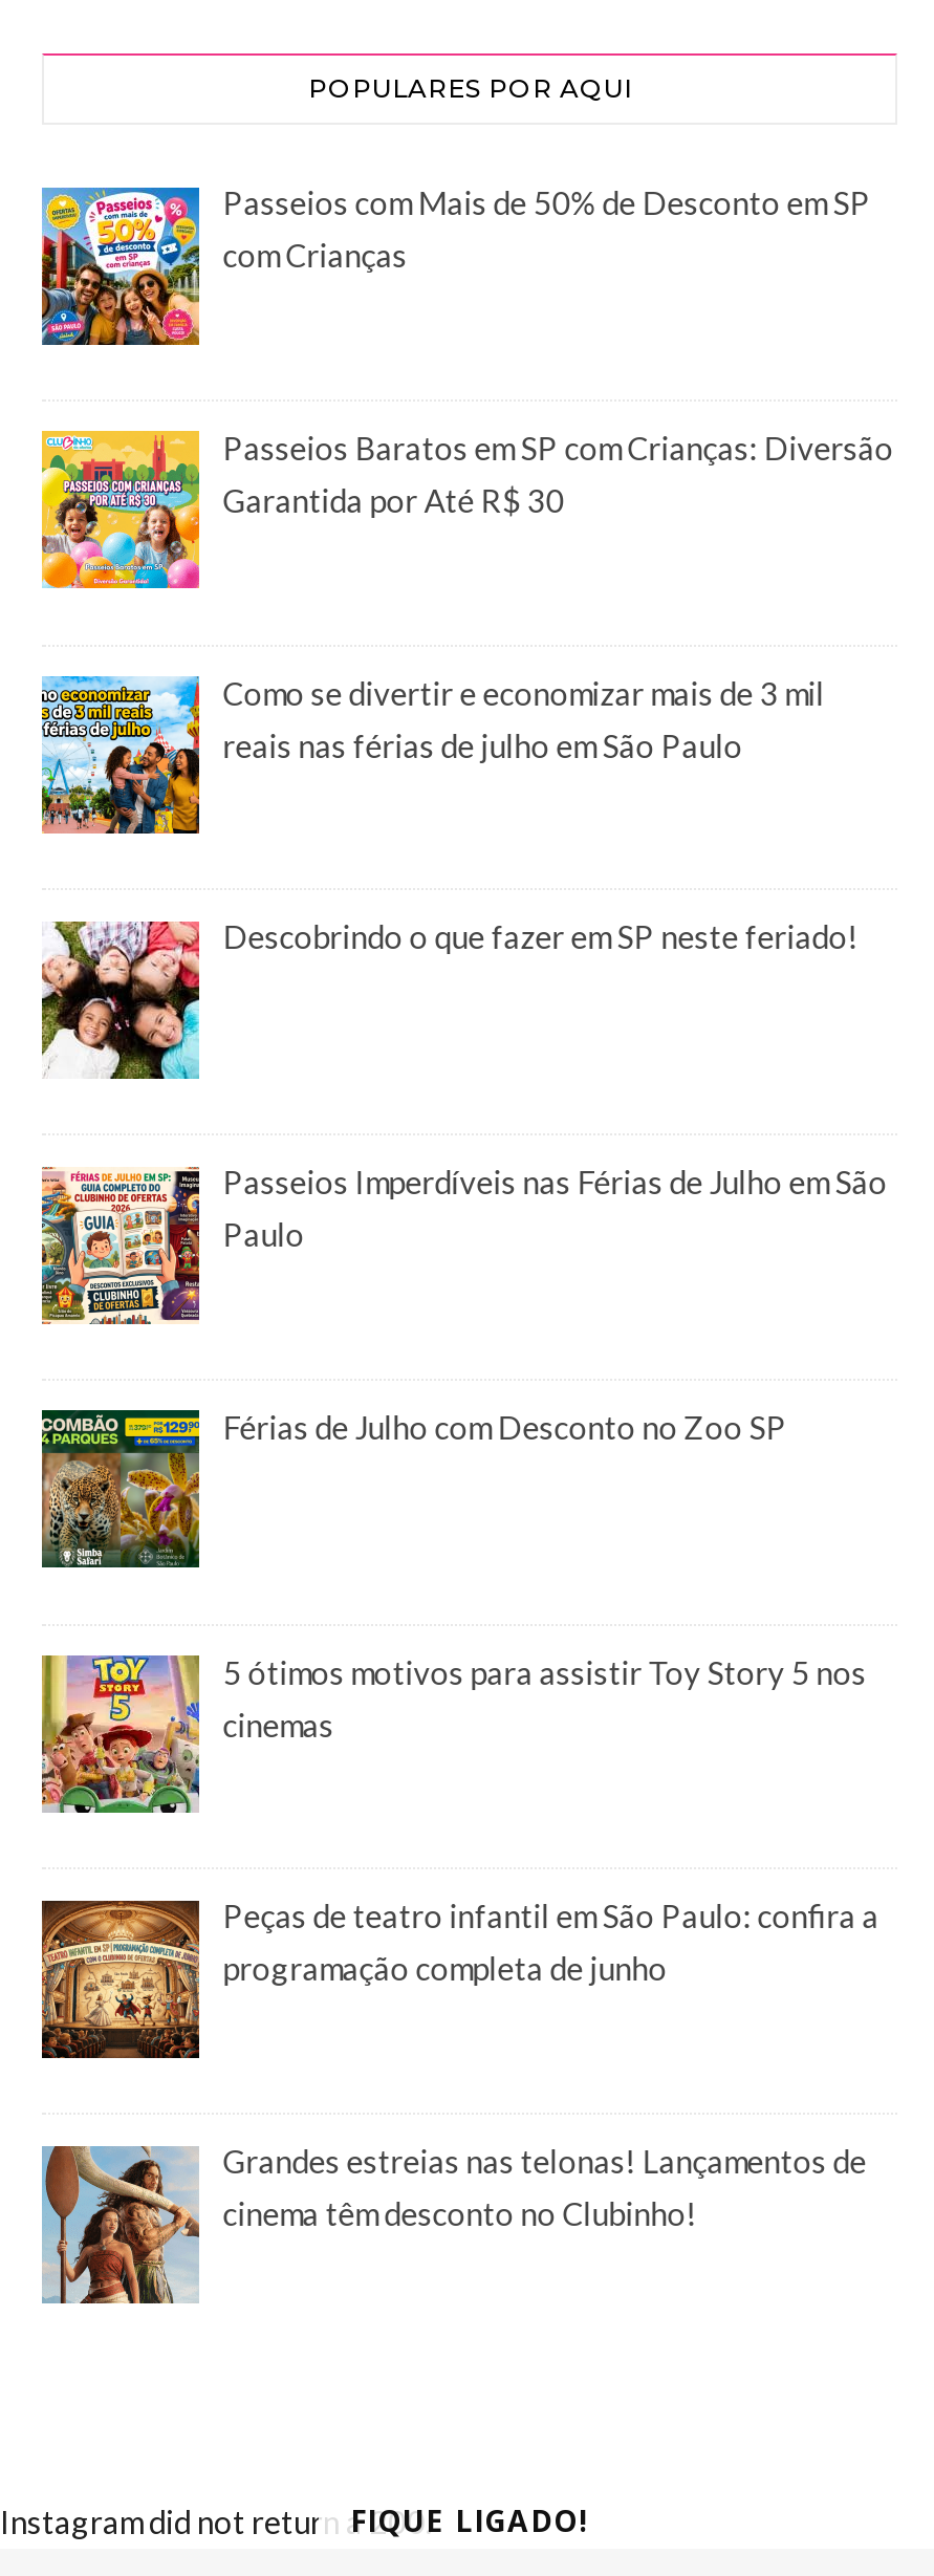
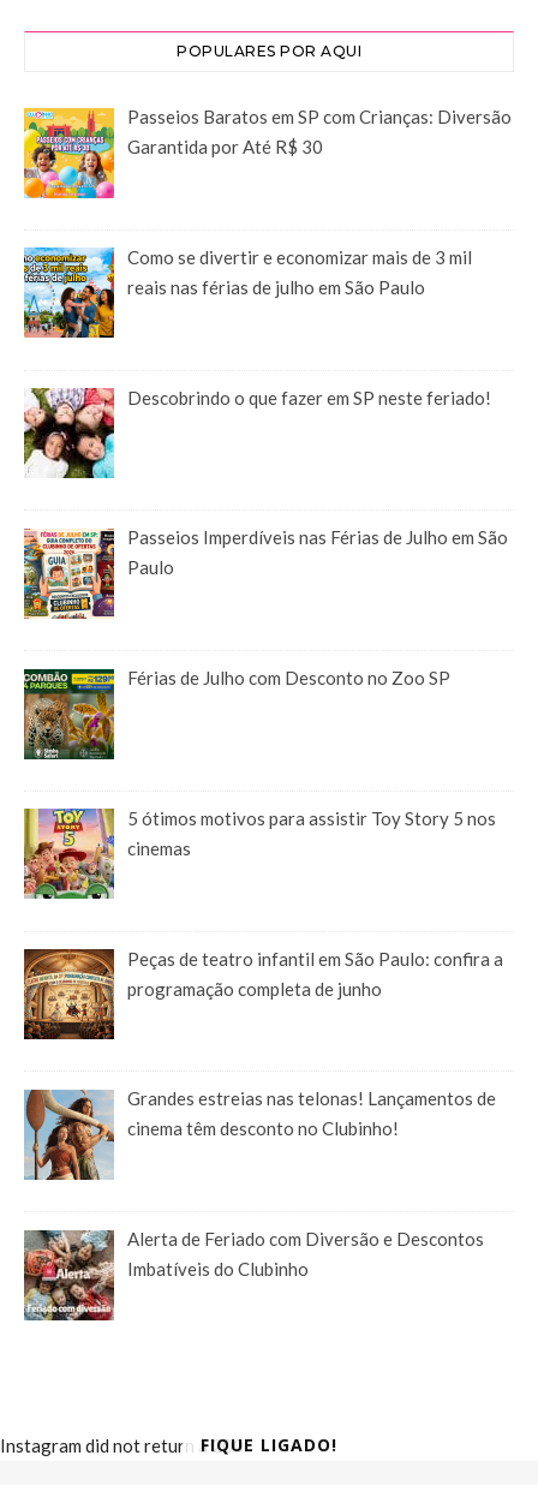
[40,183,870,347] [image] | Passeios com Mais de 50% de Desconto em SP | com Crianças -> none
moved [38,428,894,2232] -> [22,106,512,1139]: [image] | Passeios Baratos em SP com Crianças: Diversão | Garantida por Até R$ 30 | ... | Grandes estreias nas telonas! Lançamentos de | cinema têm desconto no Clubinho!
none -> [23,1228,484,1322] [image] | Alerta de Feriado com Diversão e Descontos | Imbatíveis do Clubinho

